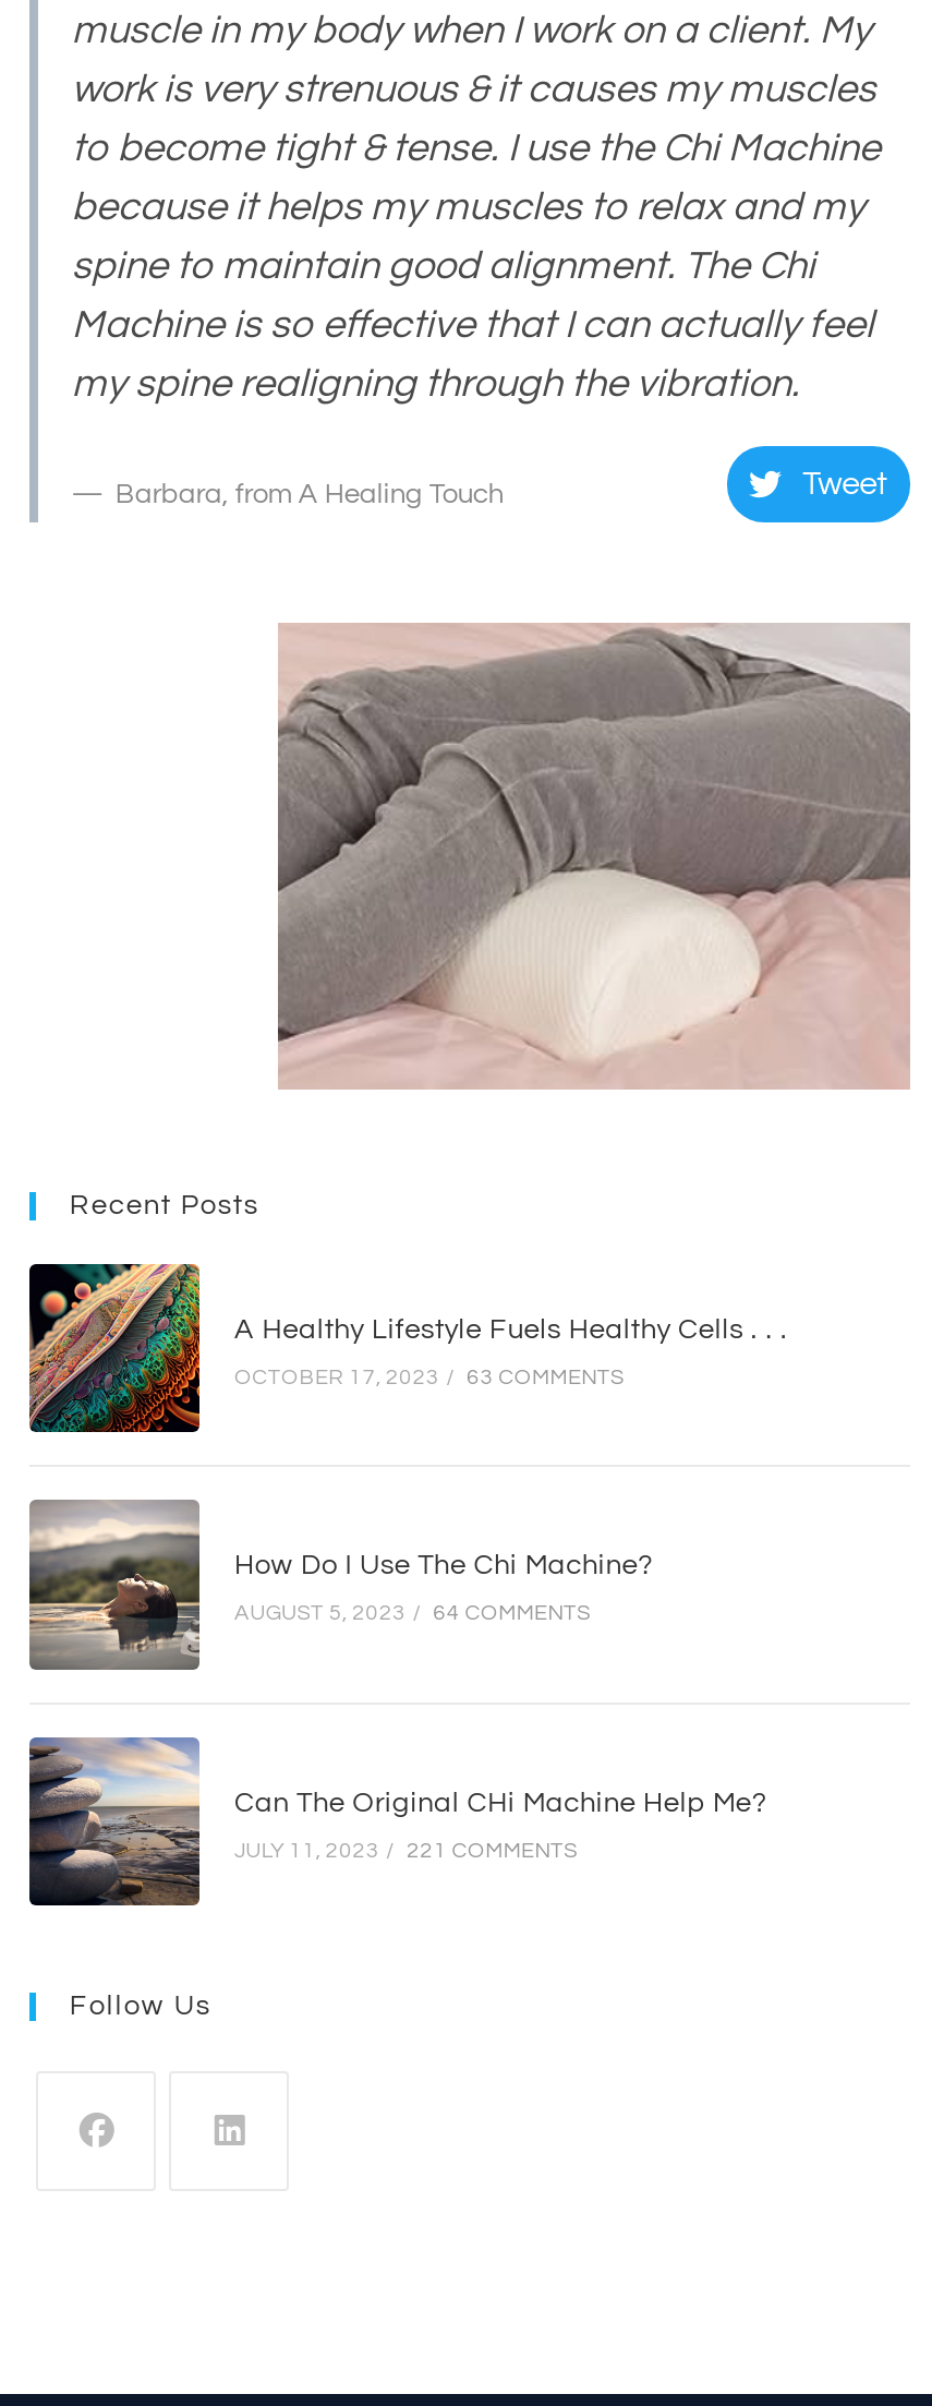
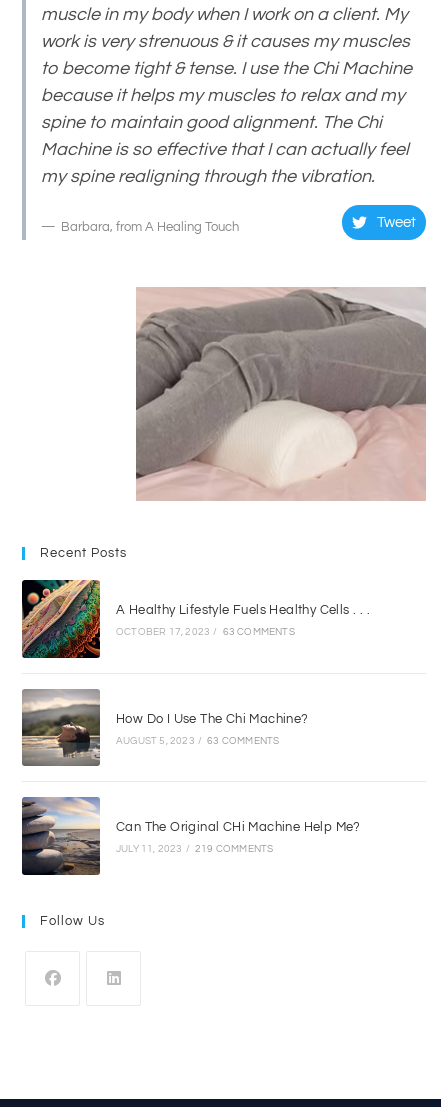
[234,1602,591,1624] AUGUST 5, 2023 / 64 COMMENTS -> [116,736,279,746] AUGUST 5, 2023 / 63 COMMENTS
[234,1839,578,1861] JULY 11, 2023 / 221 COMMENTS -> [116,844,273,854] JULY 11, 2023 / 219 COMMENTS

